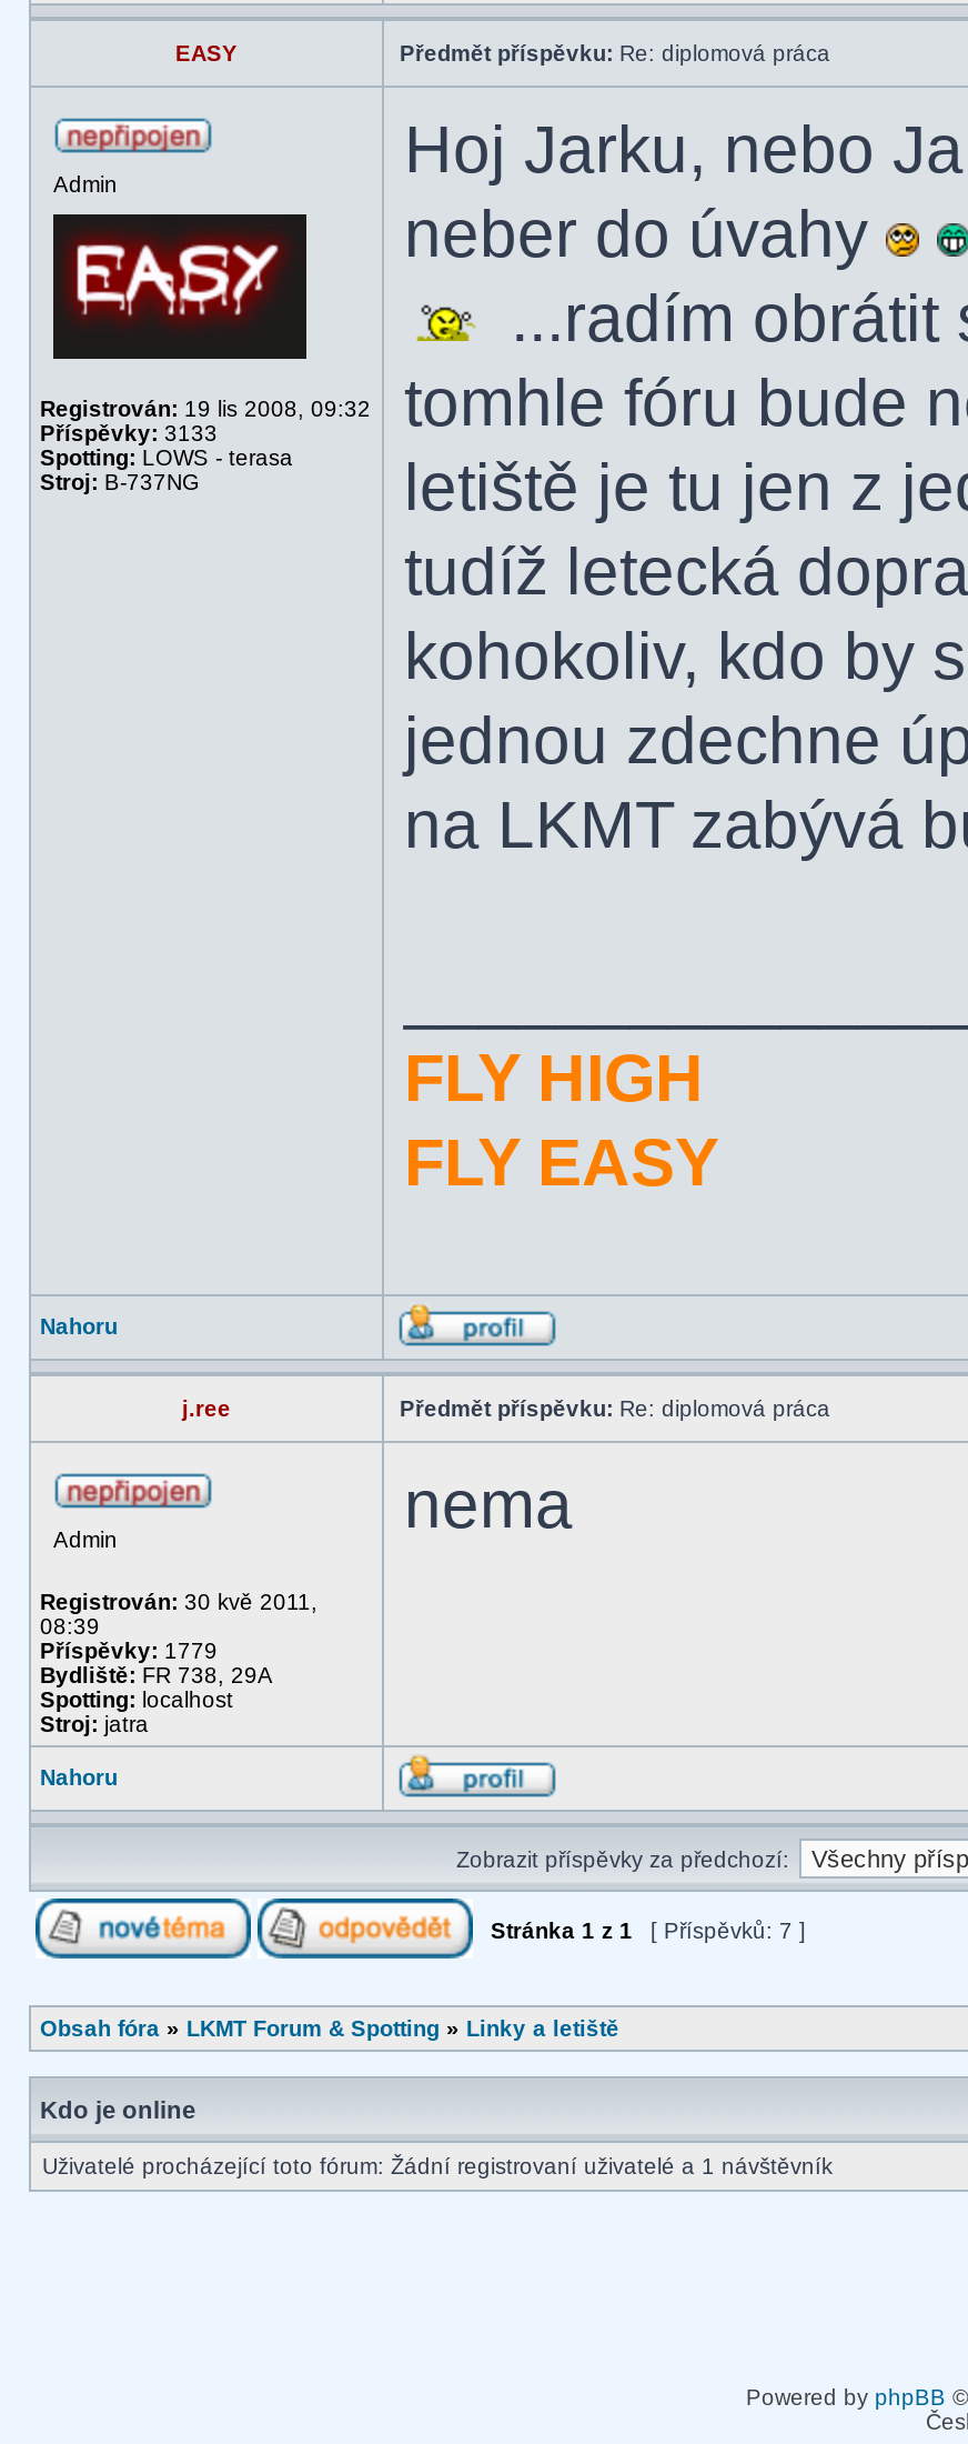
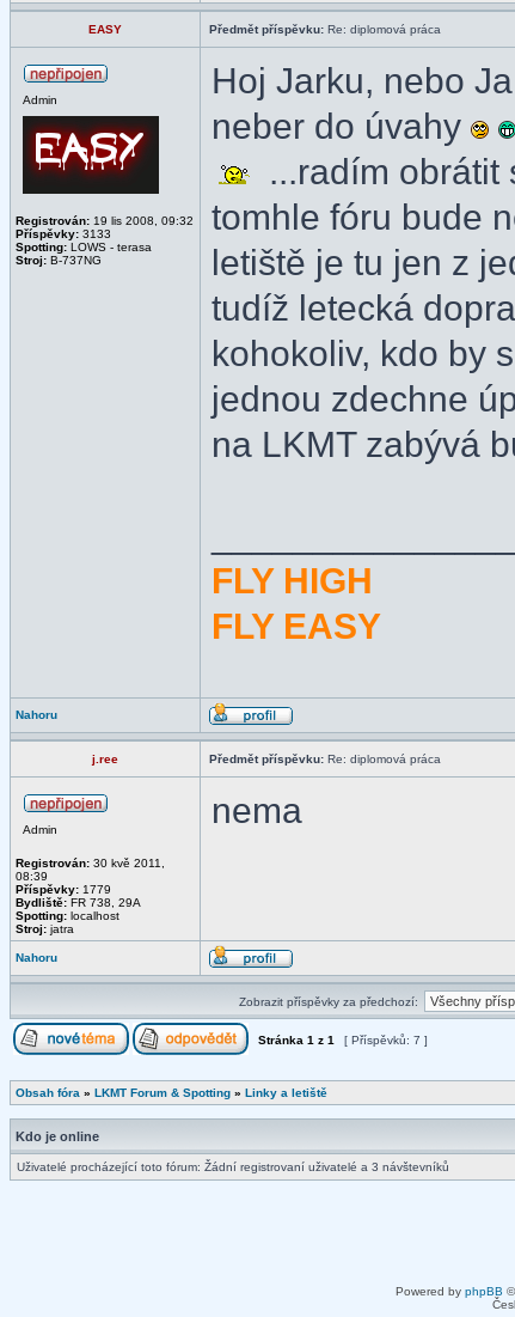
[42,2154,833,2178] Uživatelé procházející toto fórum: Žádní registrovaní uživatelé a 1 návštěvník -> [17,1160,449,1173] Uživatelé procházející toto fórum: Žádní registrovaní uživatelé a 3 návštevníků

